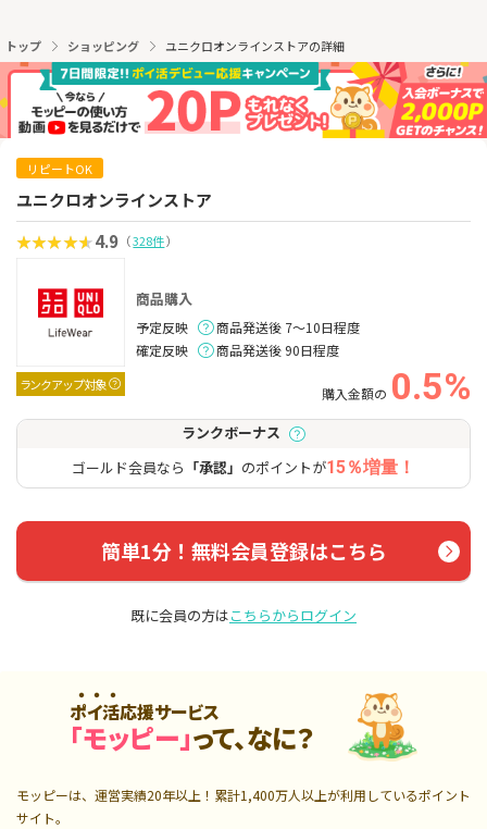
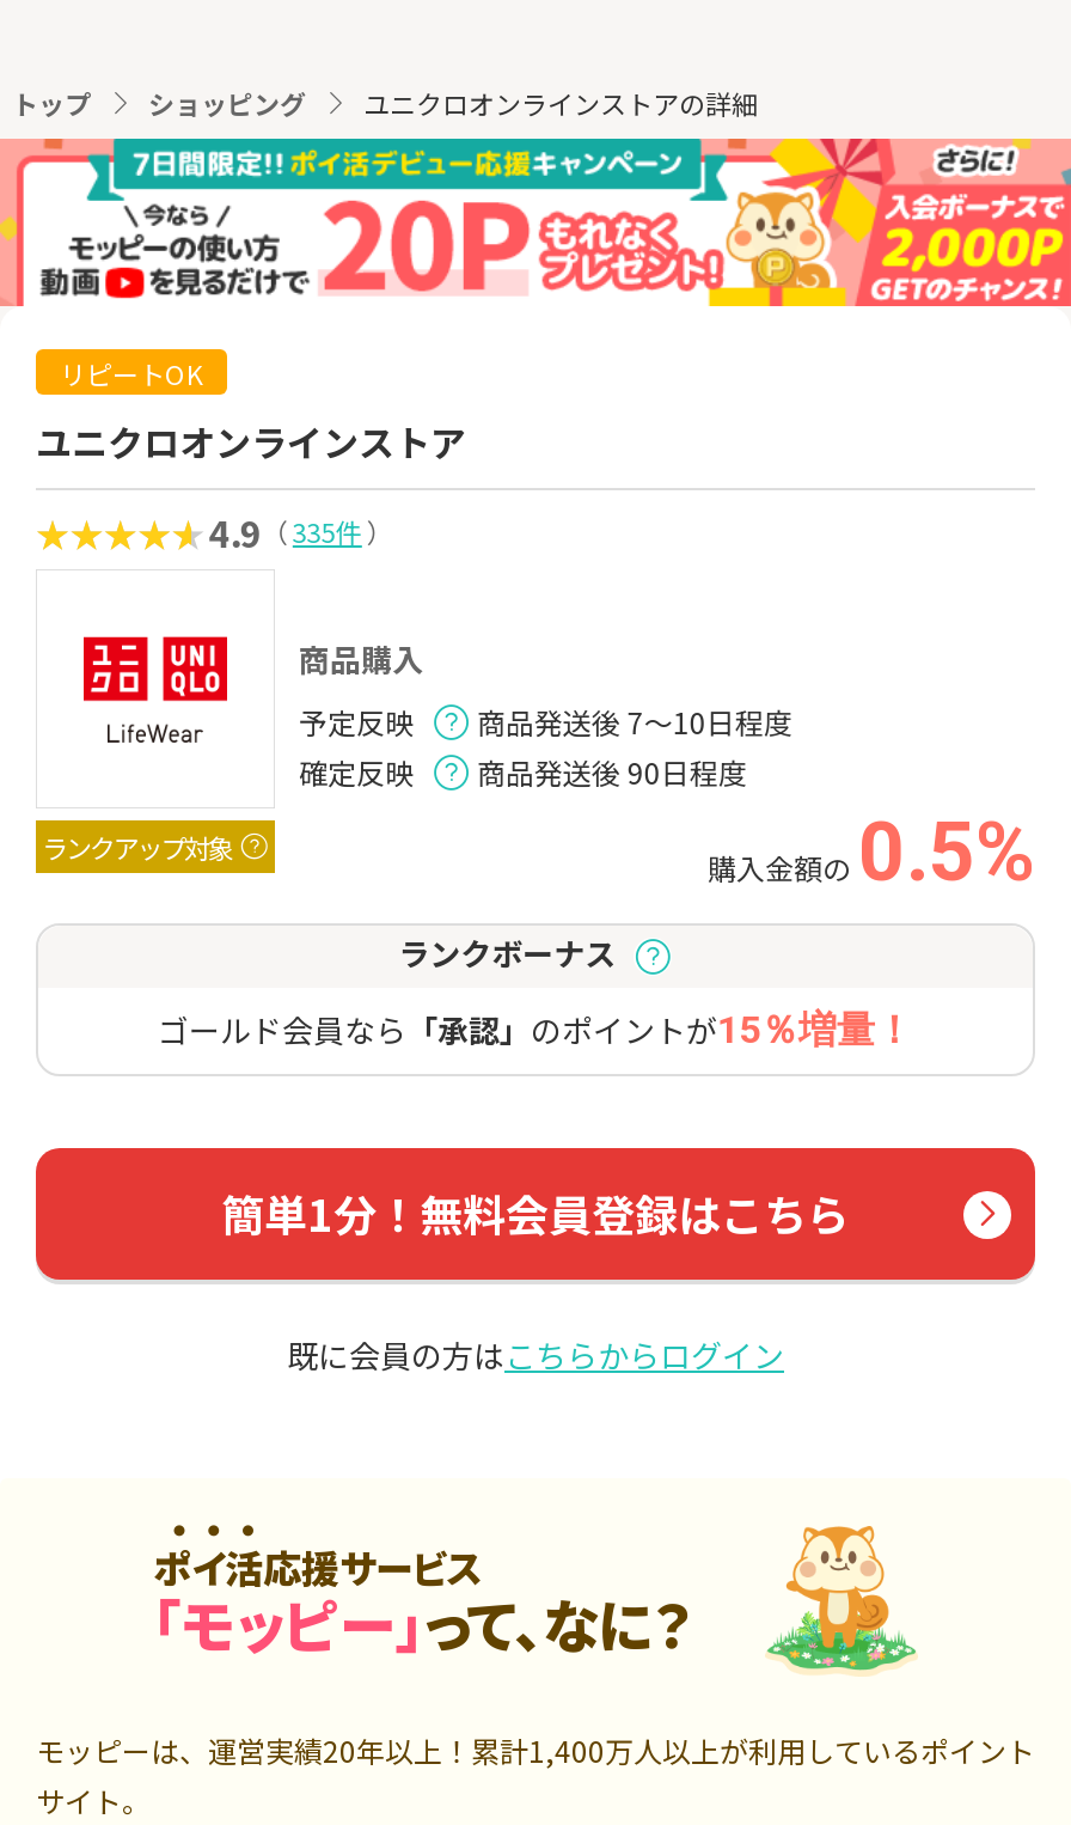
[95,230,179,252] 4.9（328件） -> [209,507,393,557] 4.9（335件）

